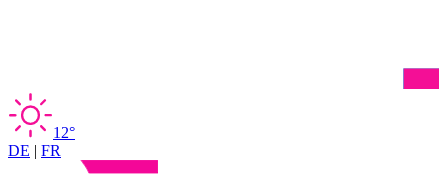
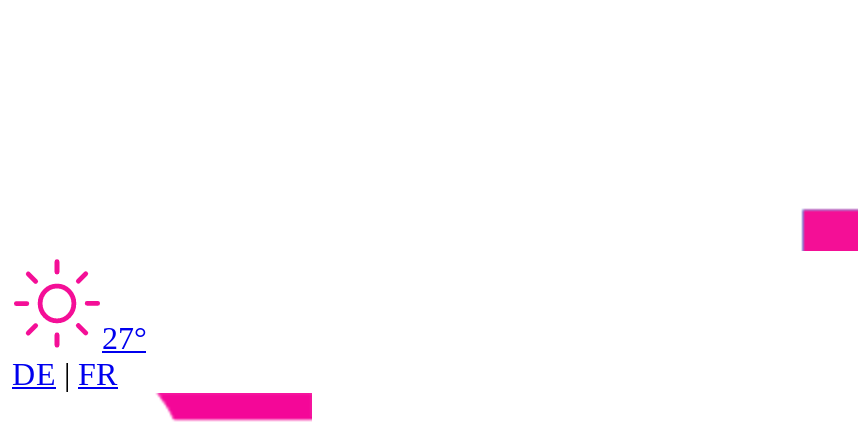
[53,124,75,141] 12° -> [102,321,146,355] 27°

